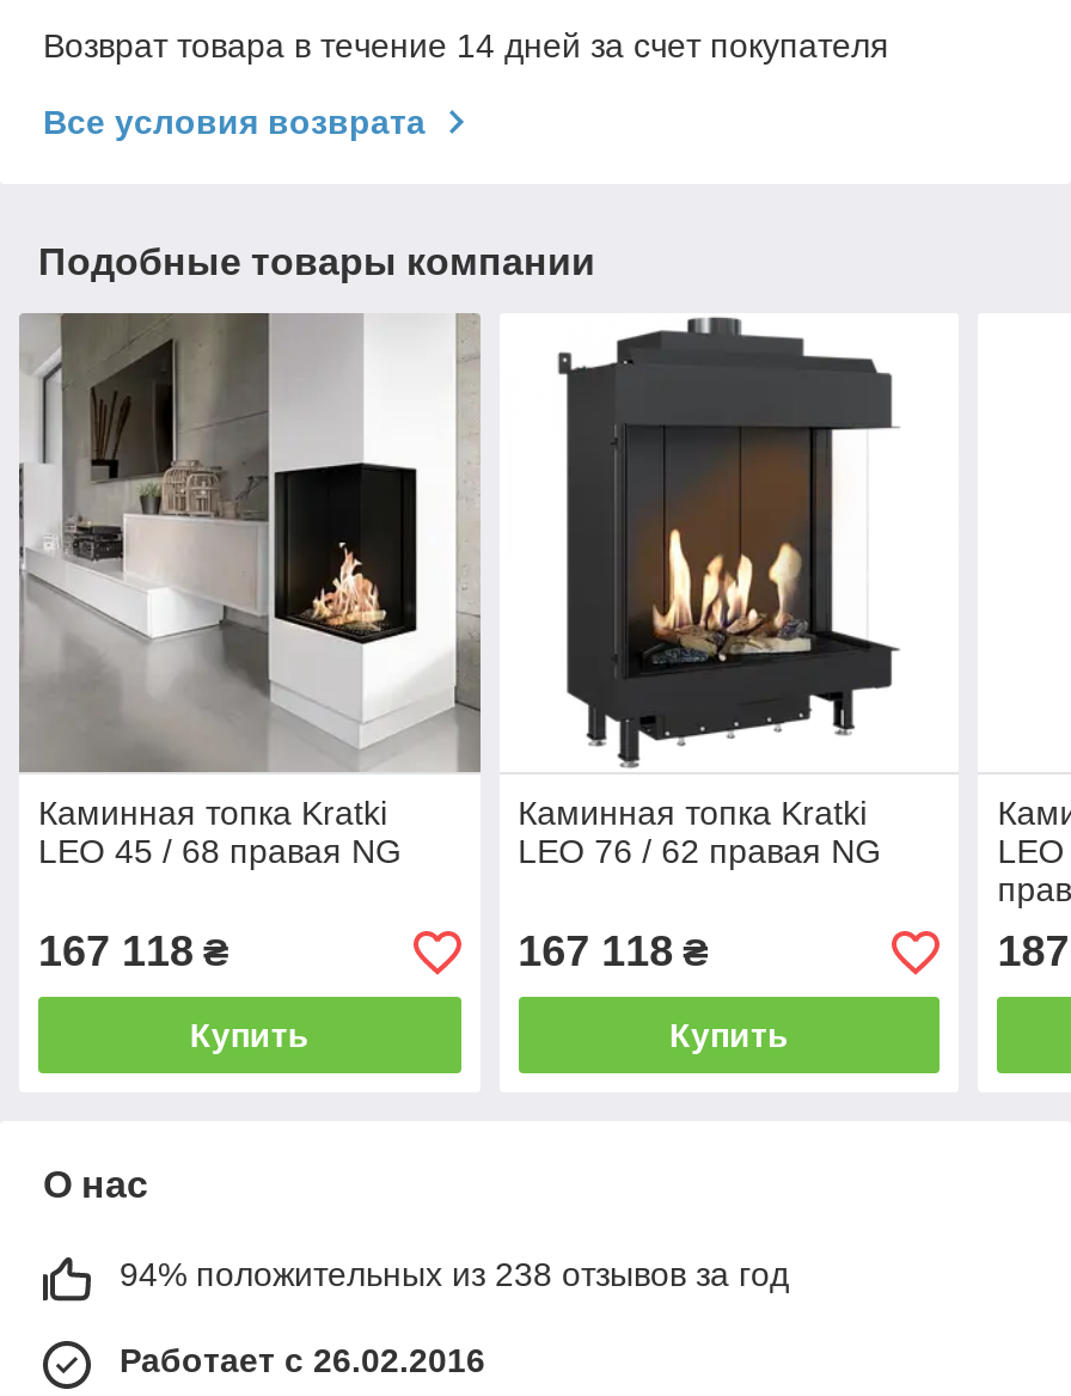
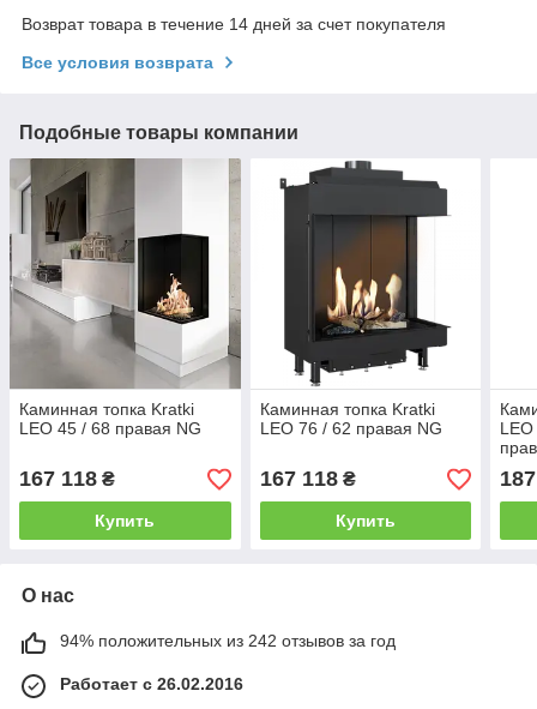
[120,1256,789,1294] 94% положительных из 238 отзывов за год -> [60,632,396,651] 94% положительных из 242 отзывов за год

